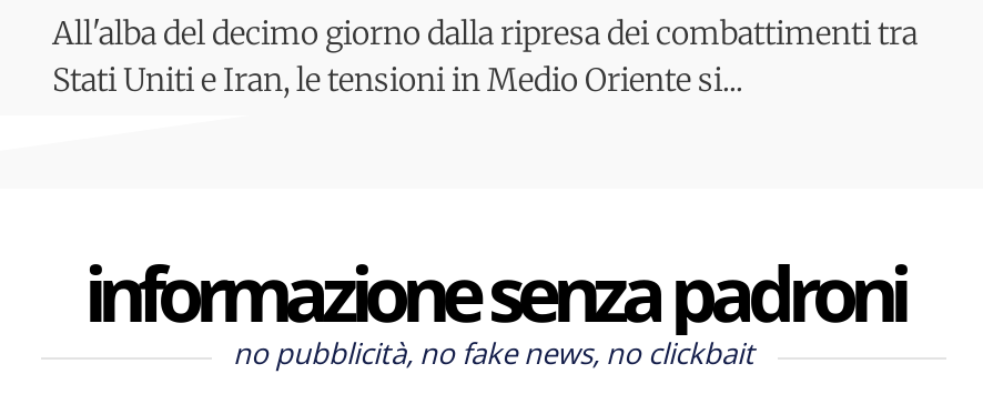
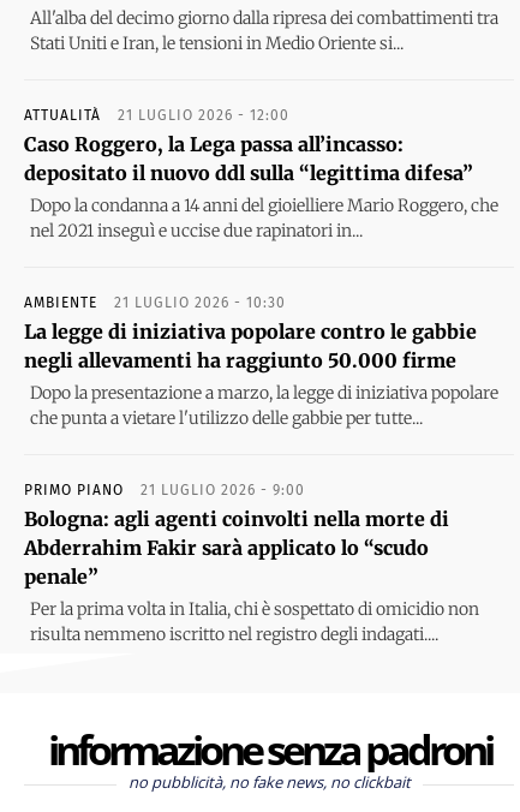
none -> [24,107,498,645] ATTUALITÀ | 21 LUGLIO 2026 - 12:00 | Caso Roggero, la Lega passa all’incasso: | depositato il nuovo ddl sulla “legittima difesa” | Dopo la condanna a 14 anni del gioielliere Mario Roggero, che | nel 2021 inseguì e uccise due rapinatori in... | AMBIENTE | 21 LUGLIO 2026 - 10:30 | La legge di iniziativa popolare contro le gabbie | negli allevamenti ha raggiunto 50.000 firme | Dopo la presentazione a marzo, la legge di iniziativa popolare | che punta a vietare l'utilizzo delle gabbie per tutte... | PRIMO PIANO | 21 LUGLIO 2026 - 9:00 | Bologna: agli agenti coinvolti nella morte di | Abderrahim Fakir sarà applicato lo “scudo | penale” | Per la prima volta in Italia, chi è sospettato di omicidio non | risulta nemmeno iscritto nel registro degli indagati....

